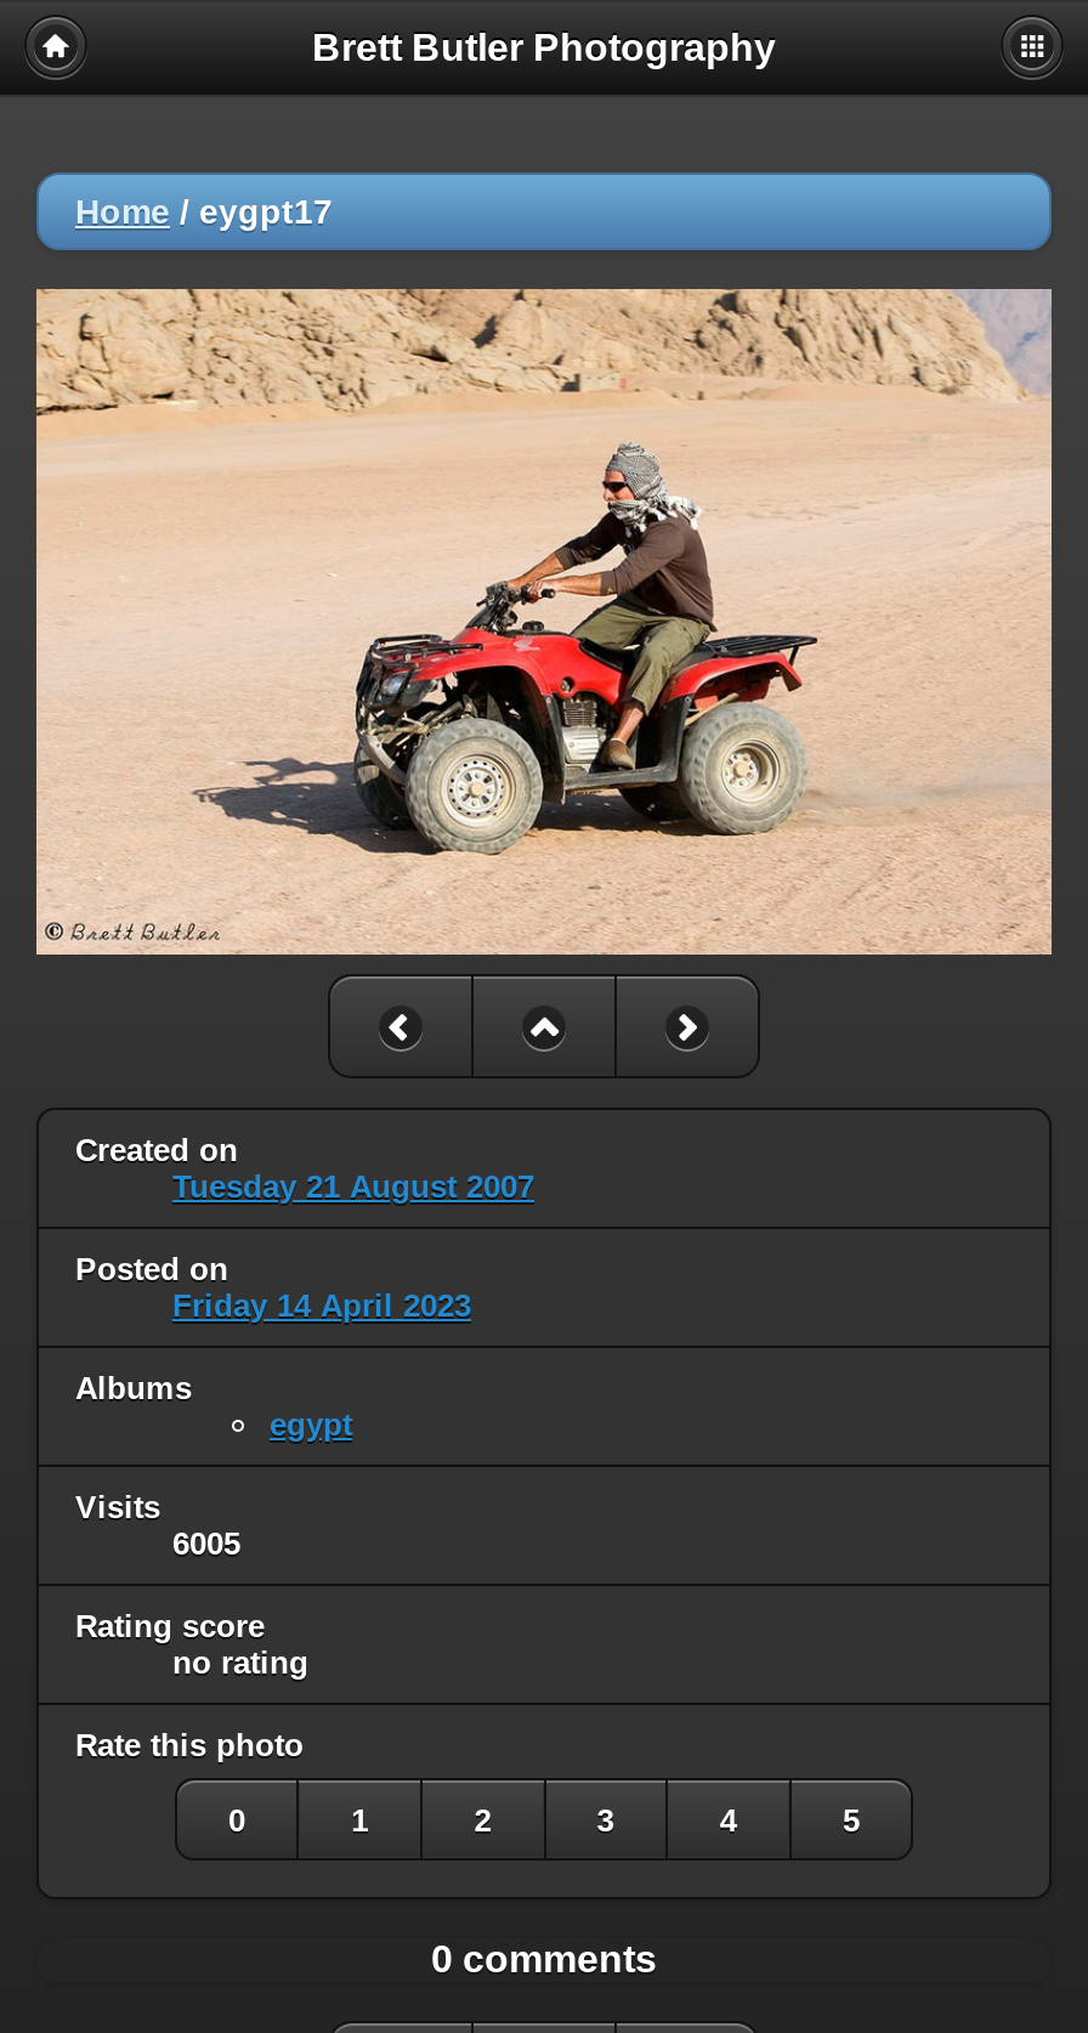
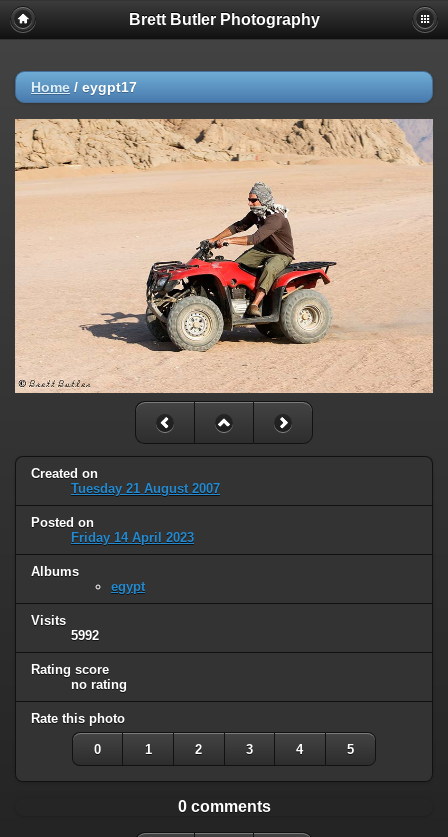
[172,1526,240,1562] 6005 -> [71,628,99,643] 5992

